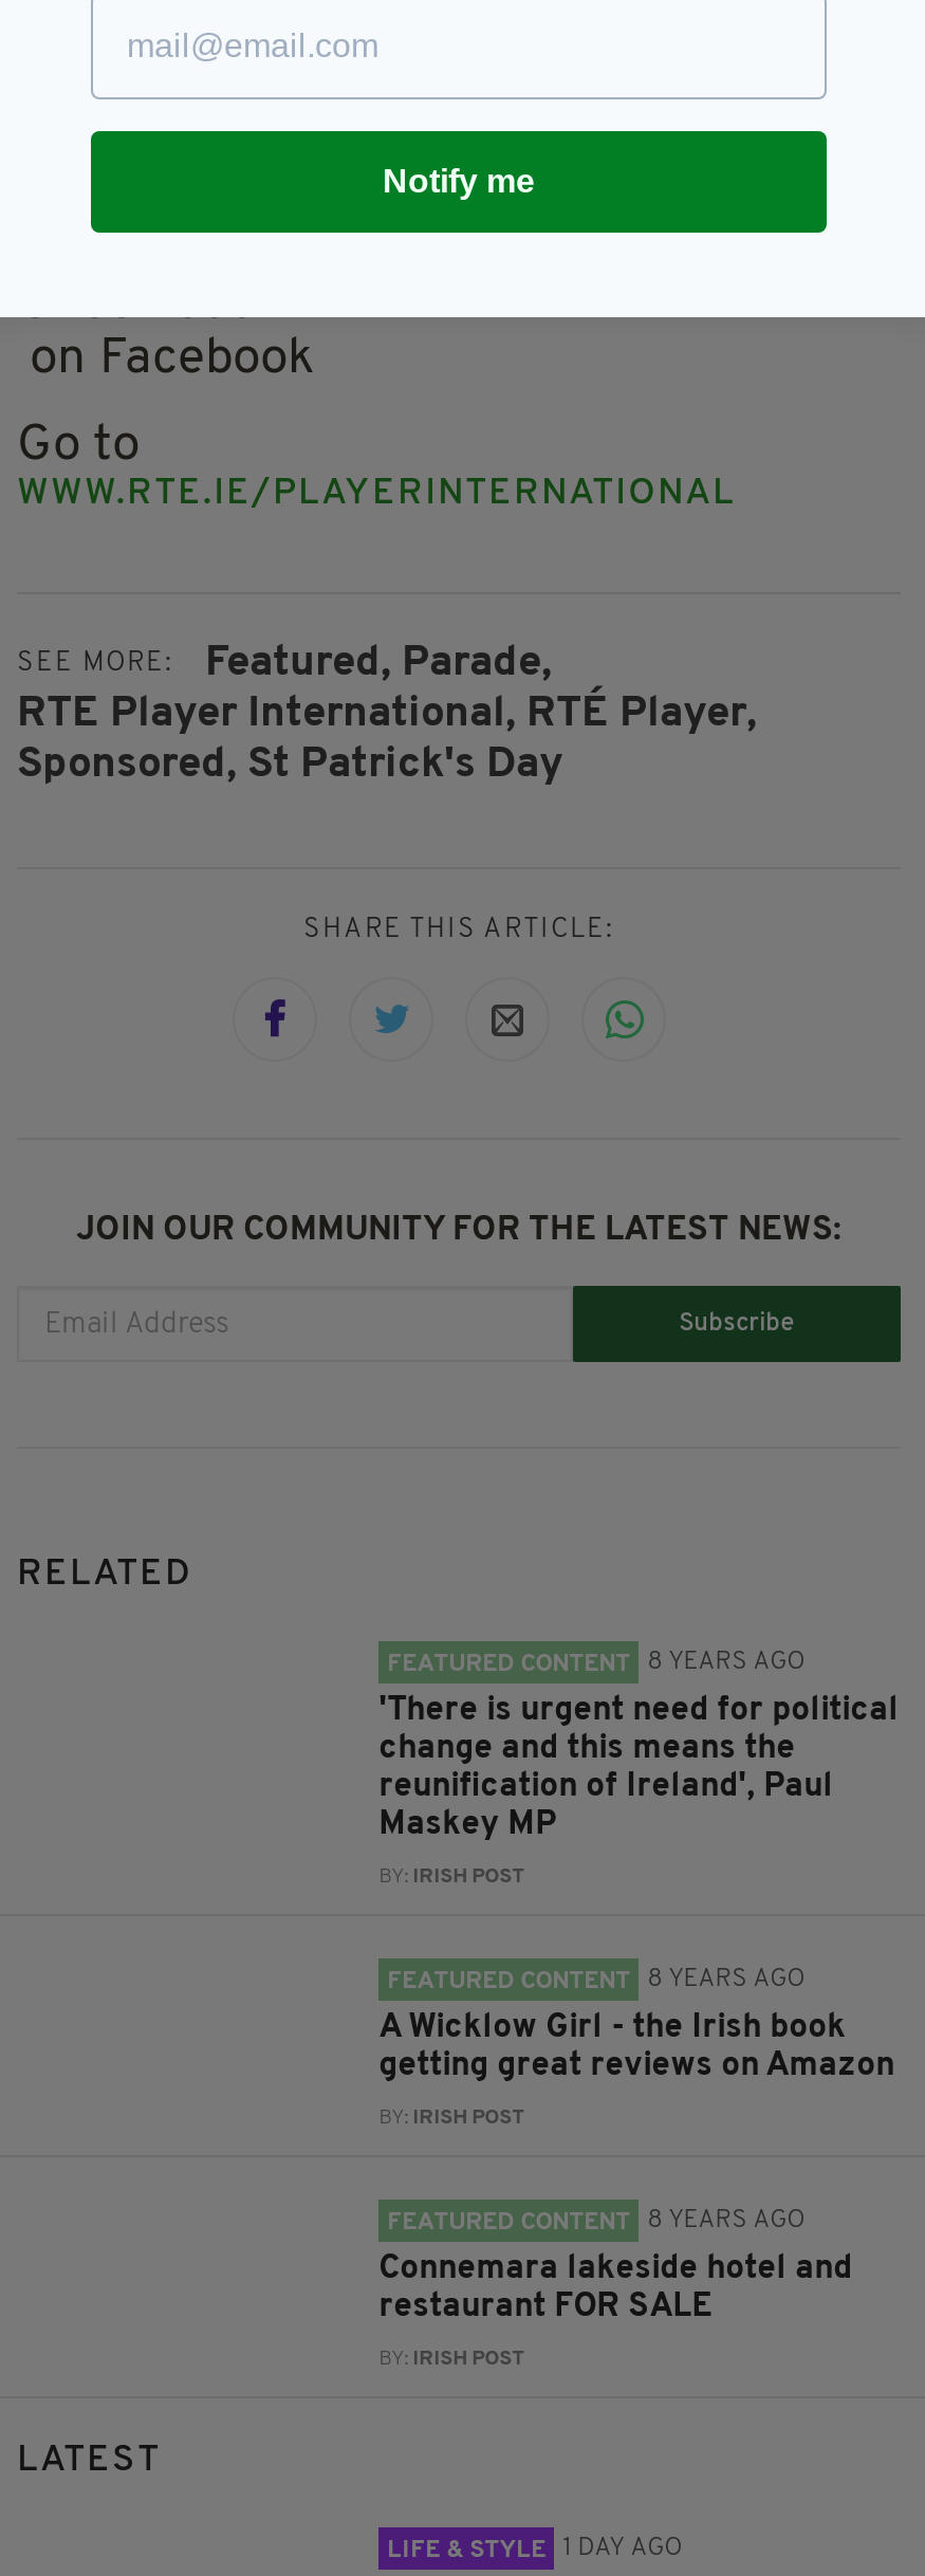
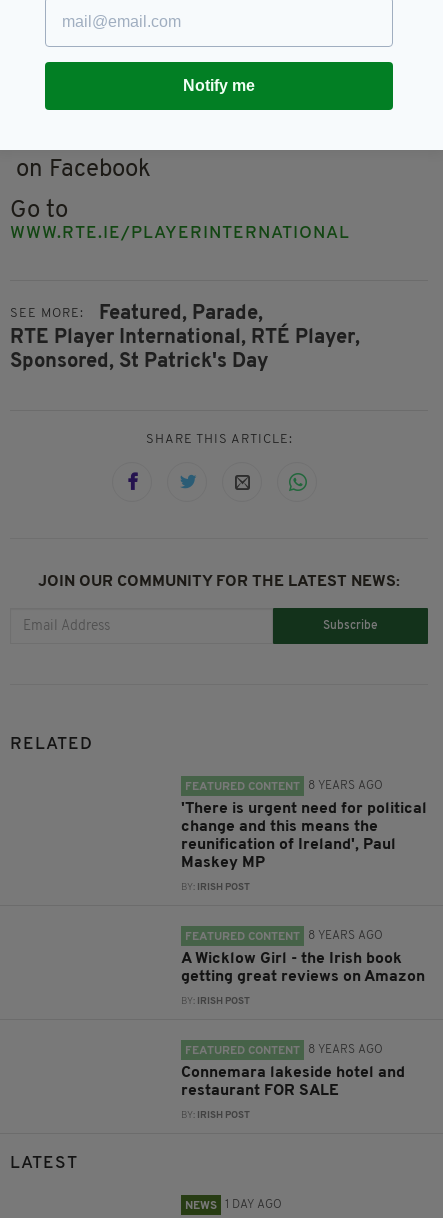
[387,2539,546,2564] LIFE & STYLE -> [185,1200,217,1212] NEWS

